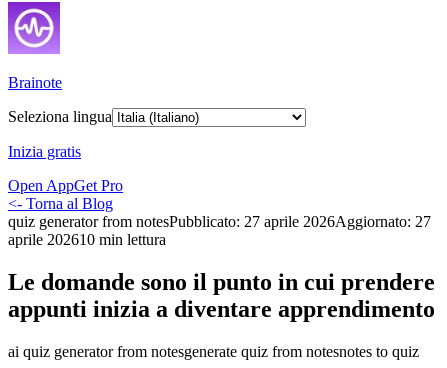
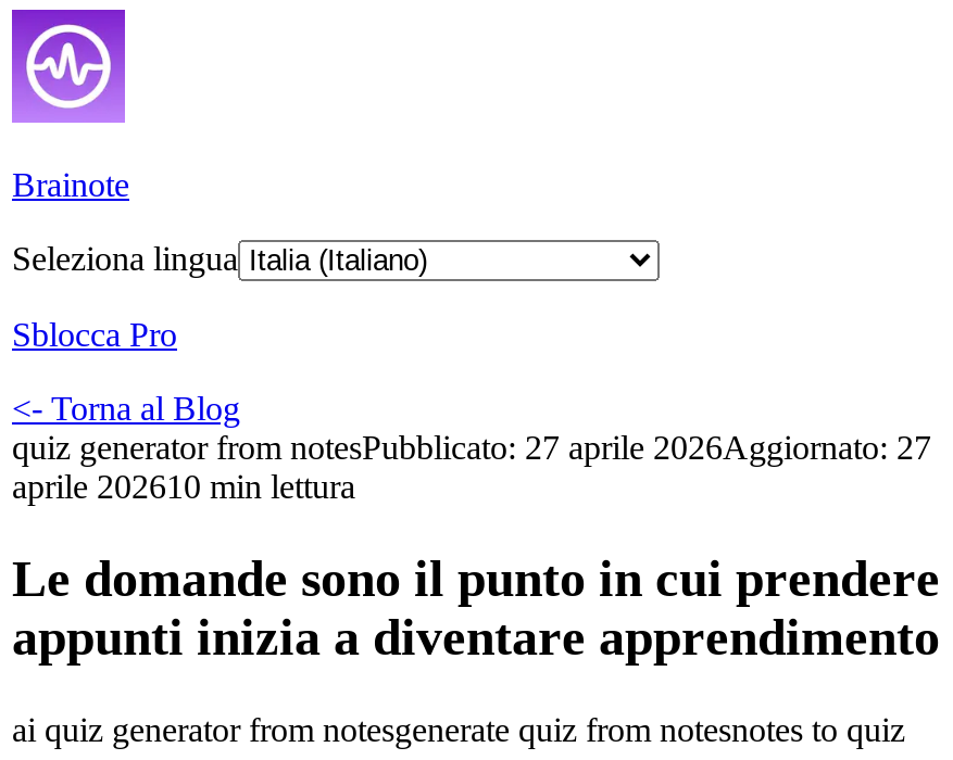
[8,143,123,194] Inizia gratis | Open AppGet Pro -> [12,316,177,353] Sblocca Pro

